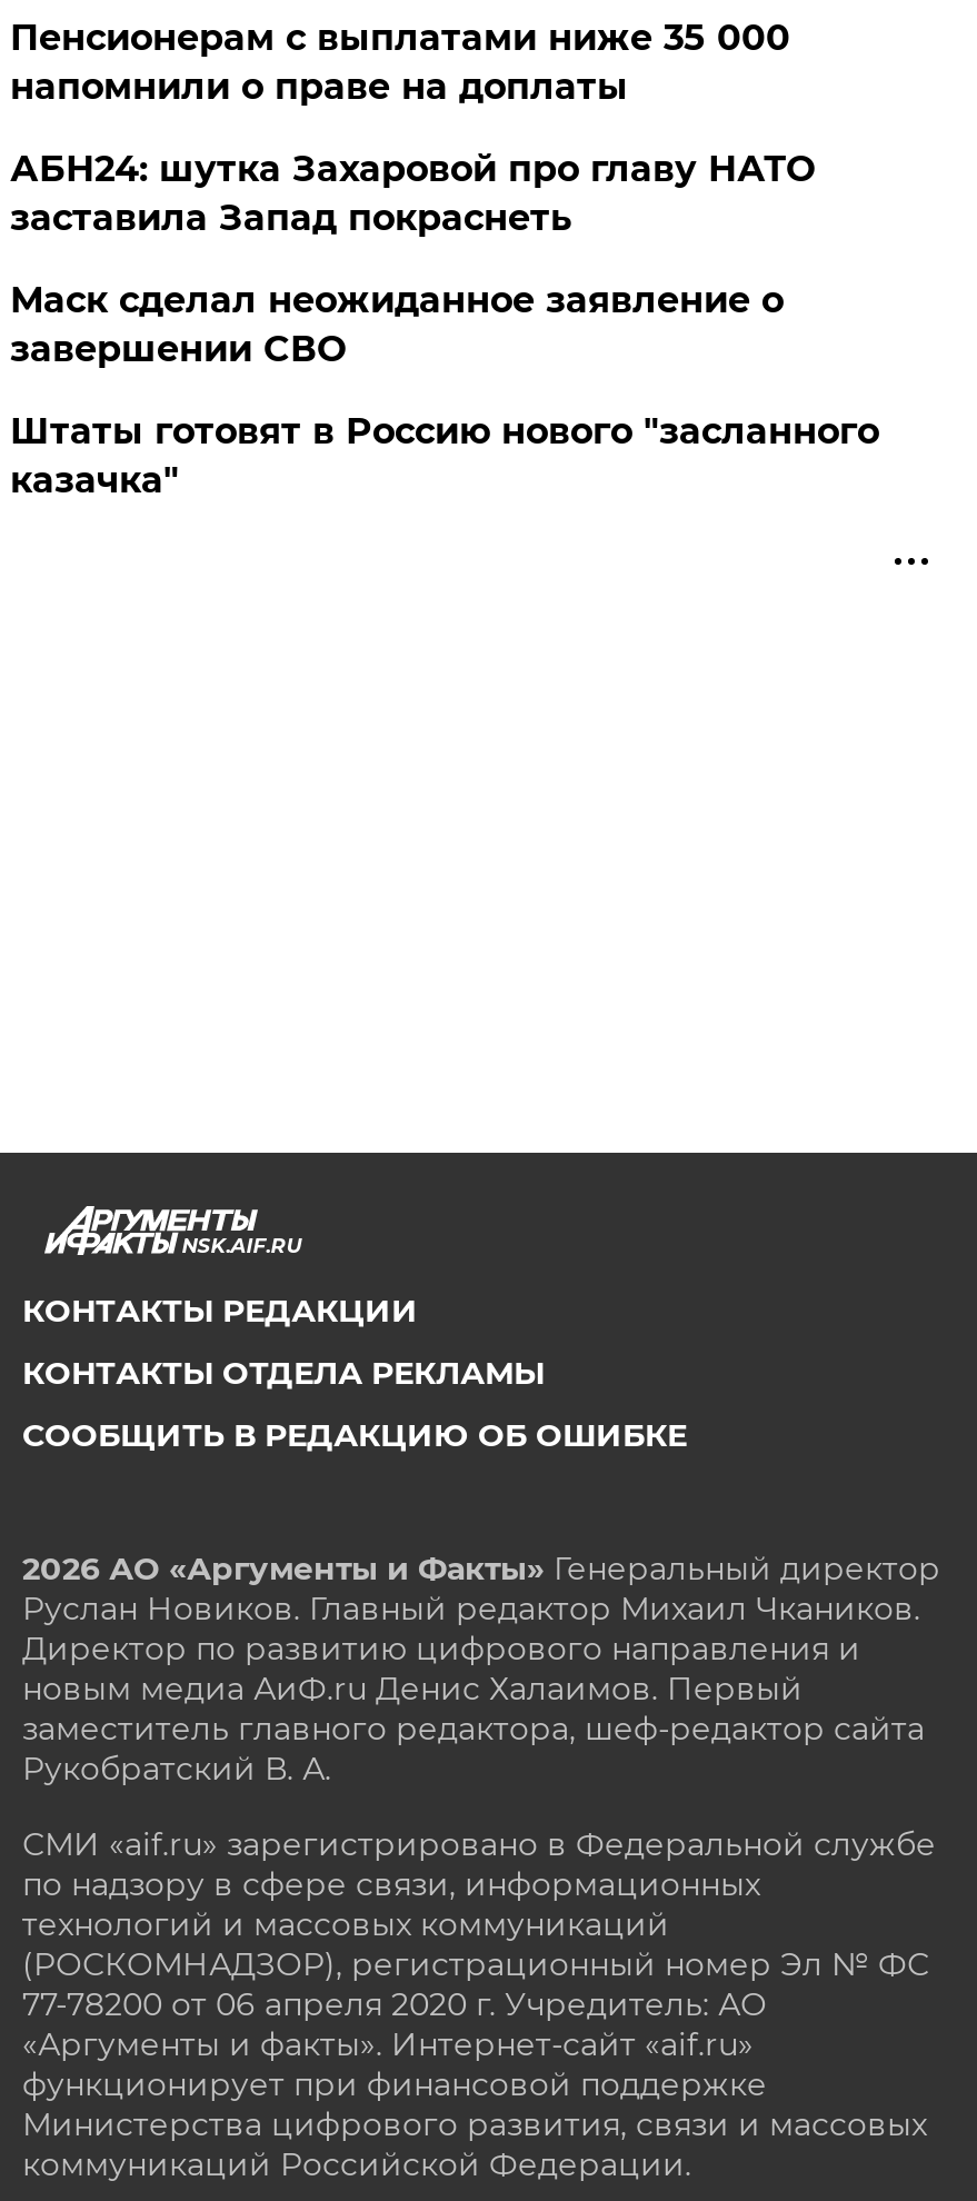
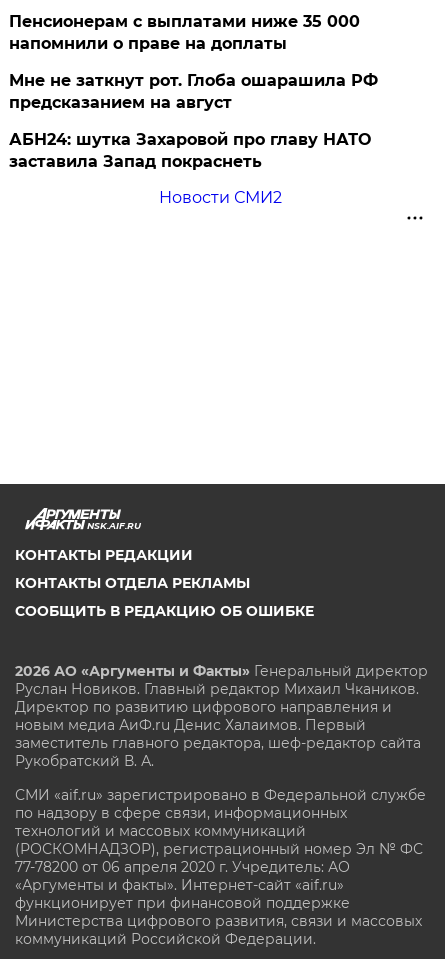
none -> [9,71,378,112] Мне не заткнут рот. Глоба ошарашила РФ | предсказанием на август
moved [10,148,815,239] -> [9,130,371,171]: АБН24: шутка Захаровой про главу НАТО | заставила Запад покраснеть
[10,279,879,501] Маск сделал неожиданное заявление о | завершении СВО | Штаты готовят в Россию нового "засланного | казачка" -> [159,188,282,207] Новости СМИ2

